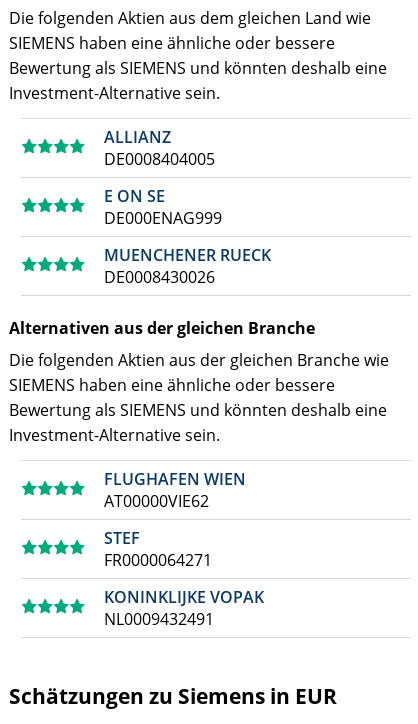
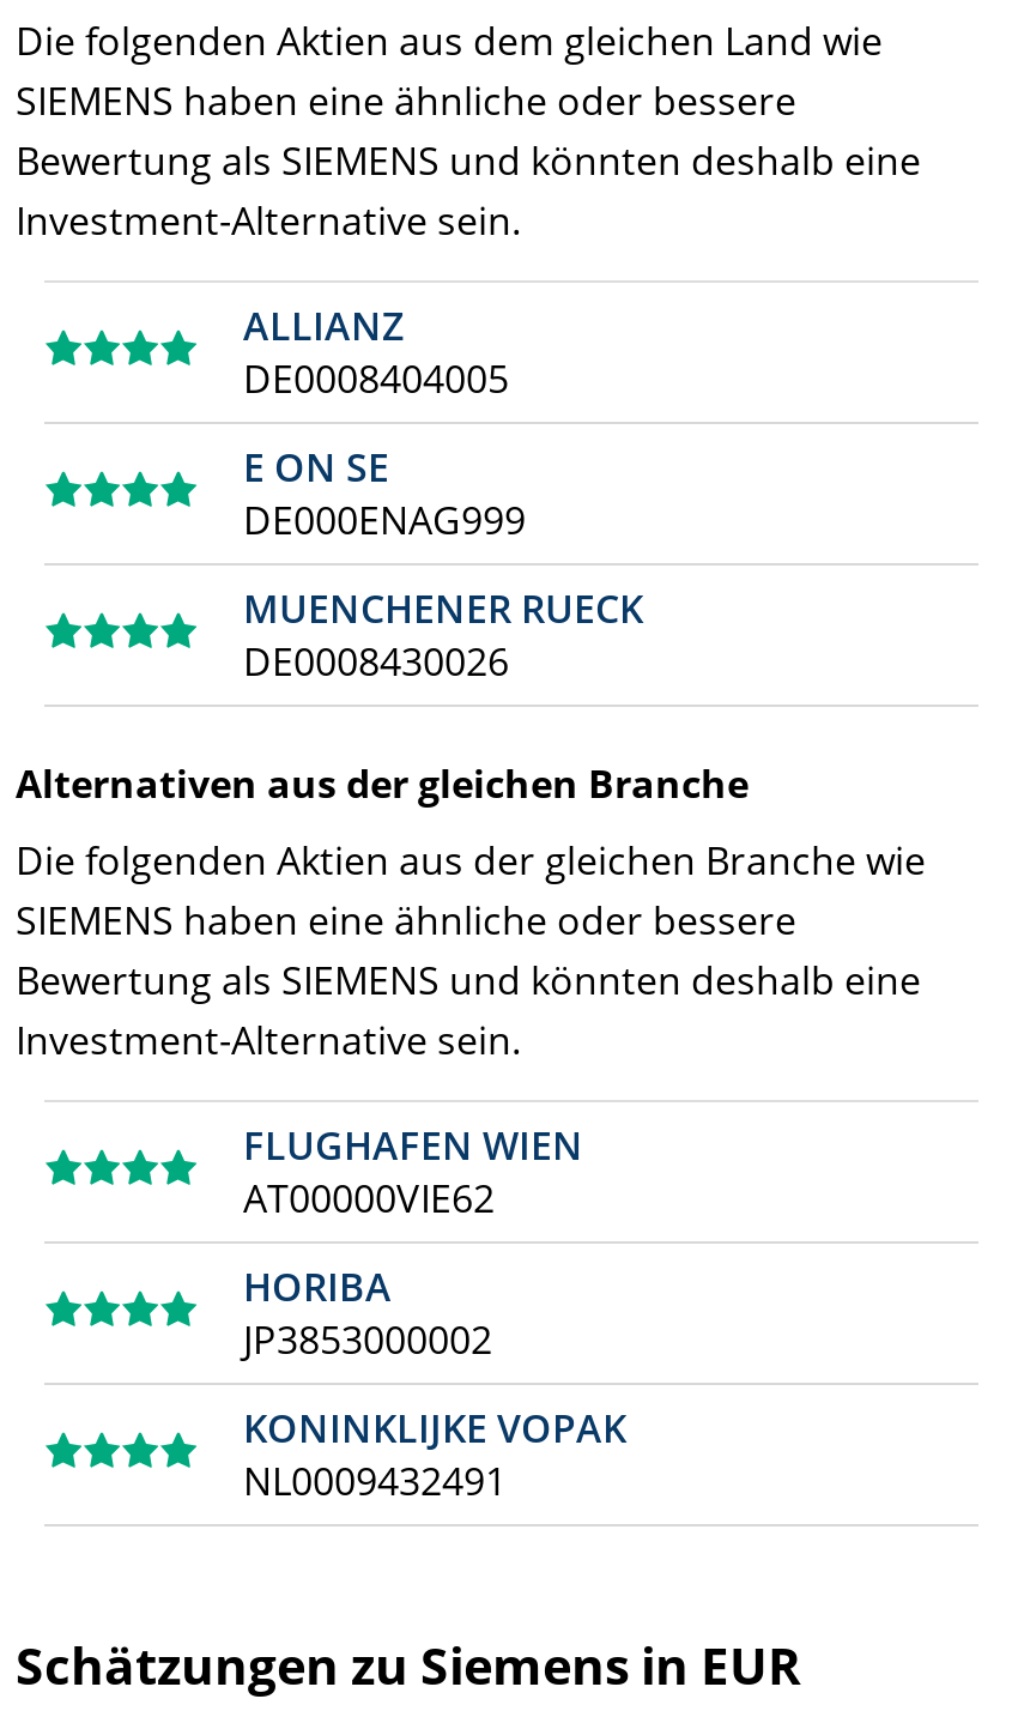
[104,527,212,571] STEF | FR0000064271 -> [243,1260,492,1366] HORIBA | JP3853000002

